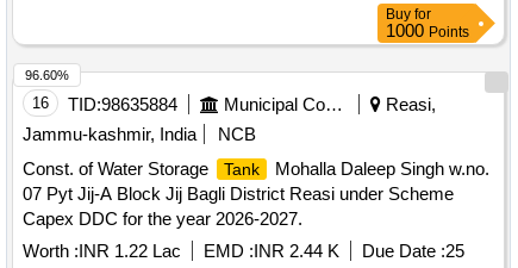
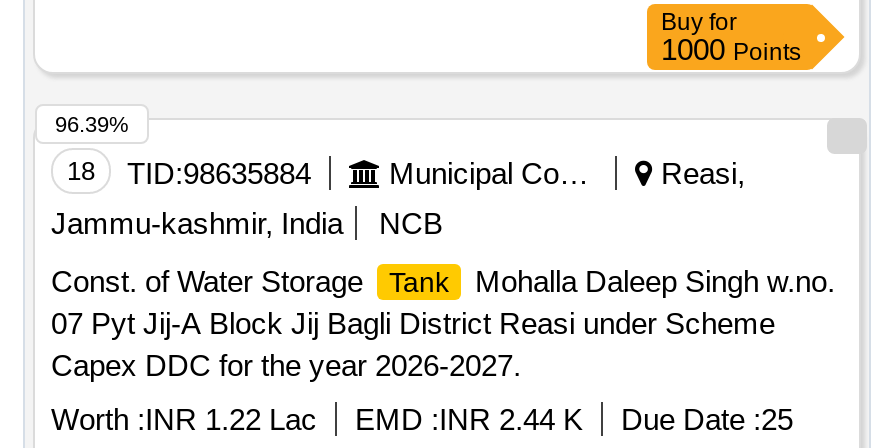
[25,68,69,82] 96.60% -> [55,112,129,136] 96.39%
[32,94,177,115] 16 TID:98635884 -> [67,156,311,190] 18 TID:98635884

